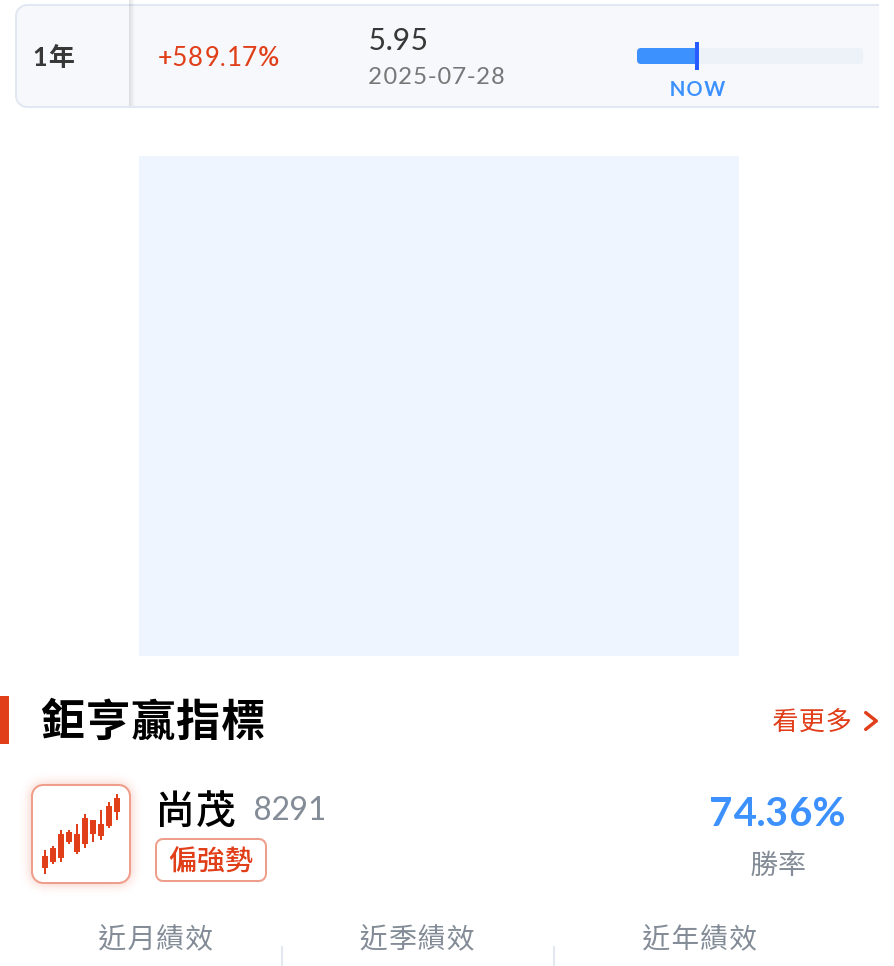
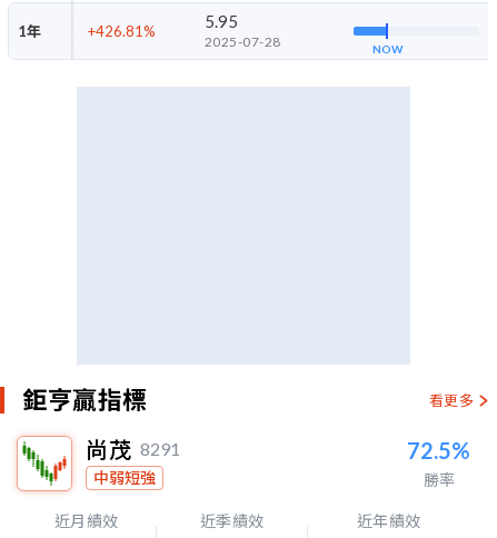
[158,39,280,71] +589.17% -> [88,22,155,39] +426.81%
[39,792,253,876] [image] | 偏強勢 -> [21,440,156,487] [image] | 中弱短強
[709,786,847,834] 74.36% -> [407,437,470,464] 72.5%

